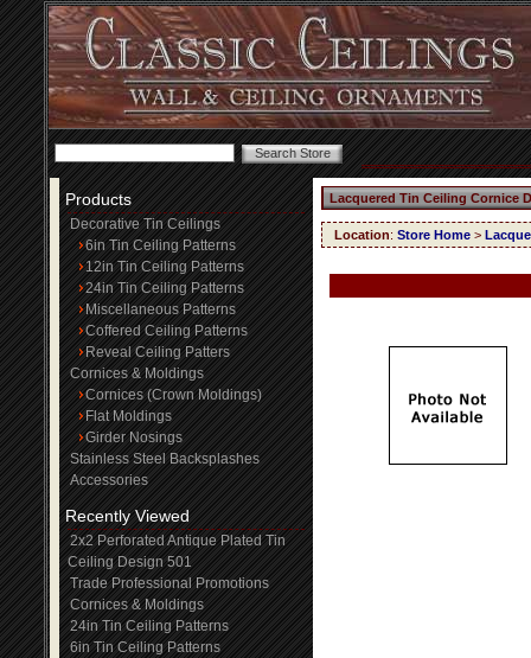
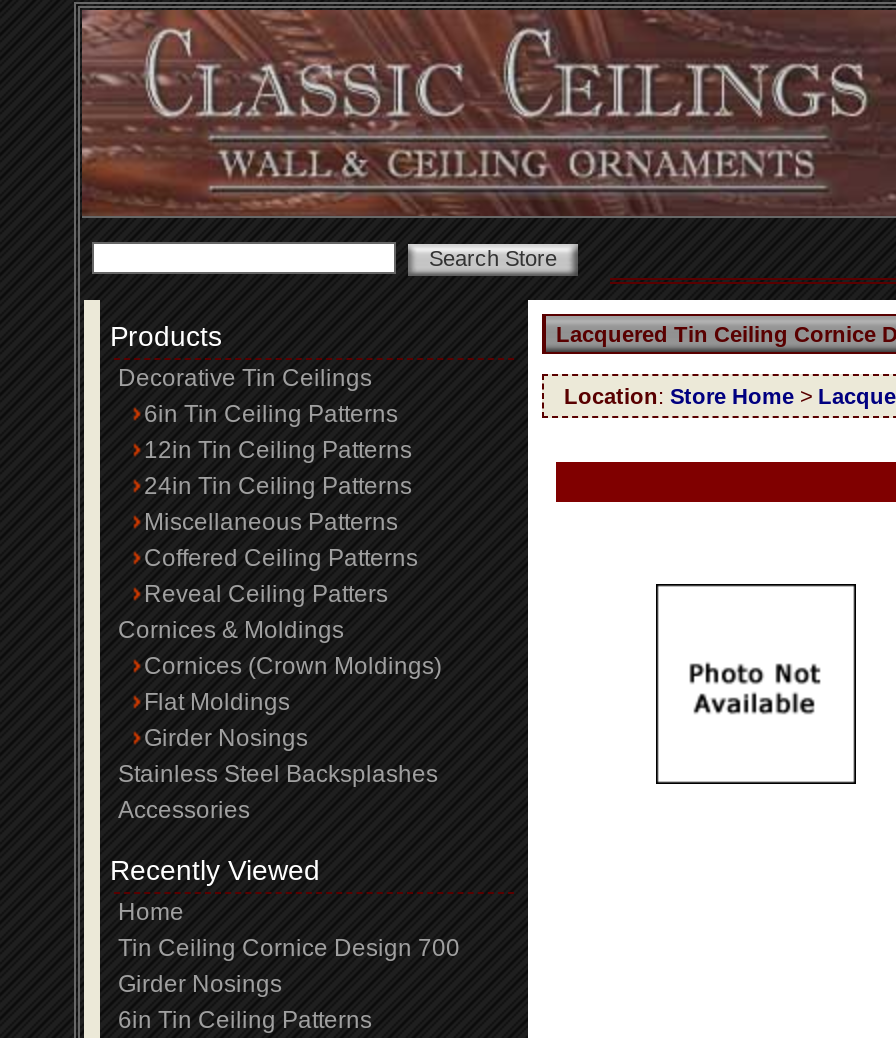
[68,532,286,634] 2x2 Perforated Antique Plated Tin | Ceiling Design 501 | Trade Professional Promotions | Cornices & Moldings | 24in Tin Ceiling Patterns -> [118,898,460,998] Home | Tin Ceiling Cornice Design 700 | Girder Nosings

